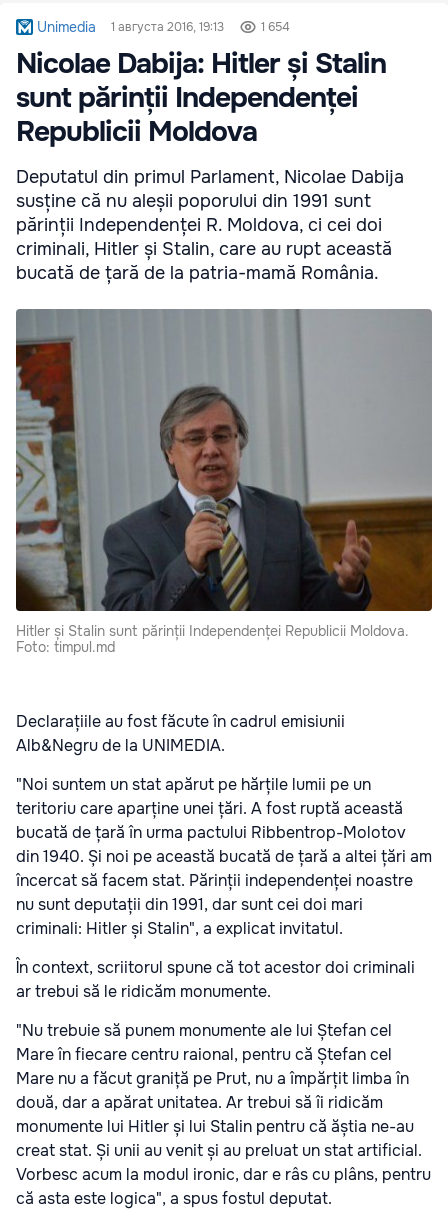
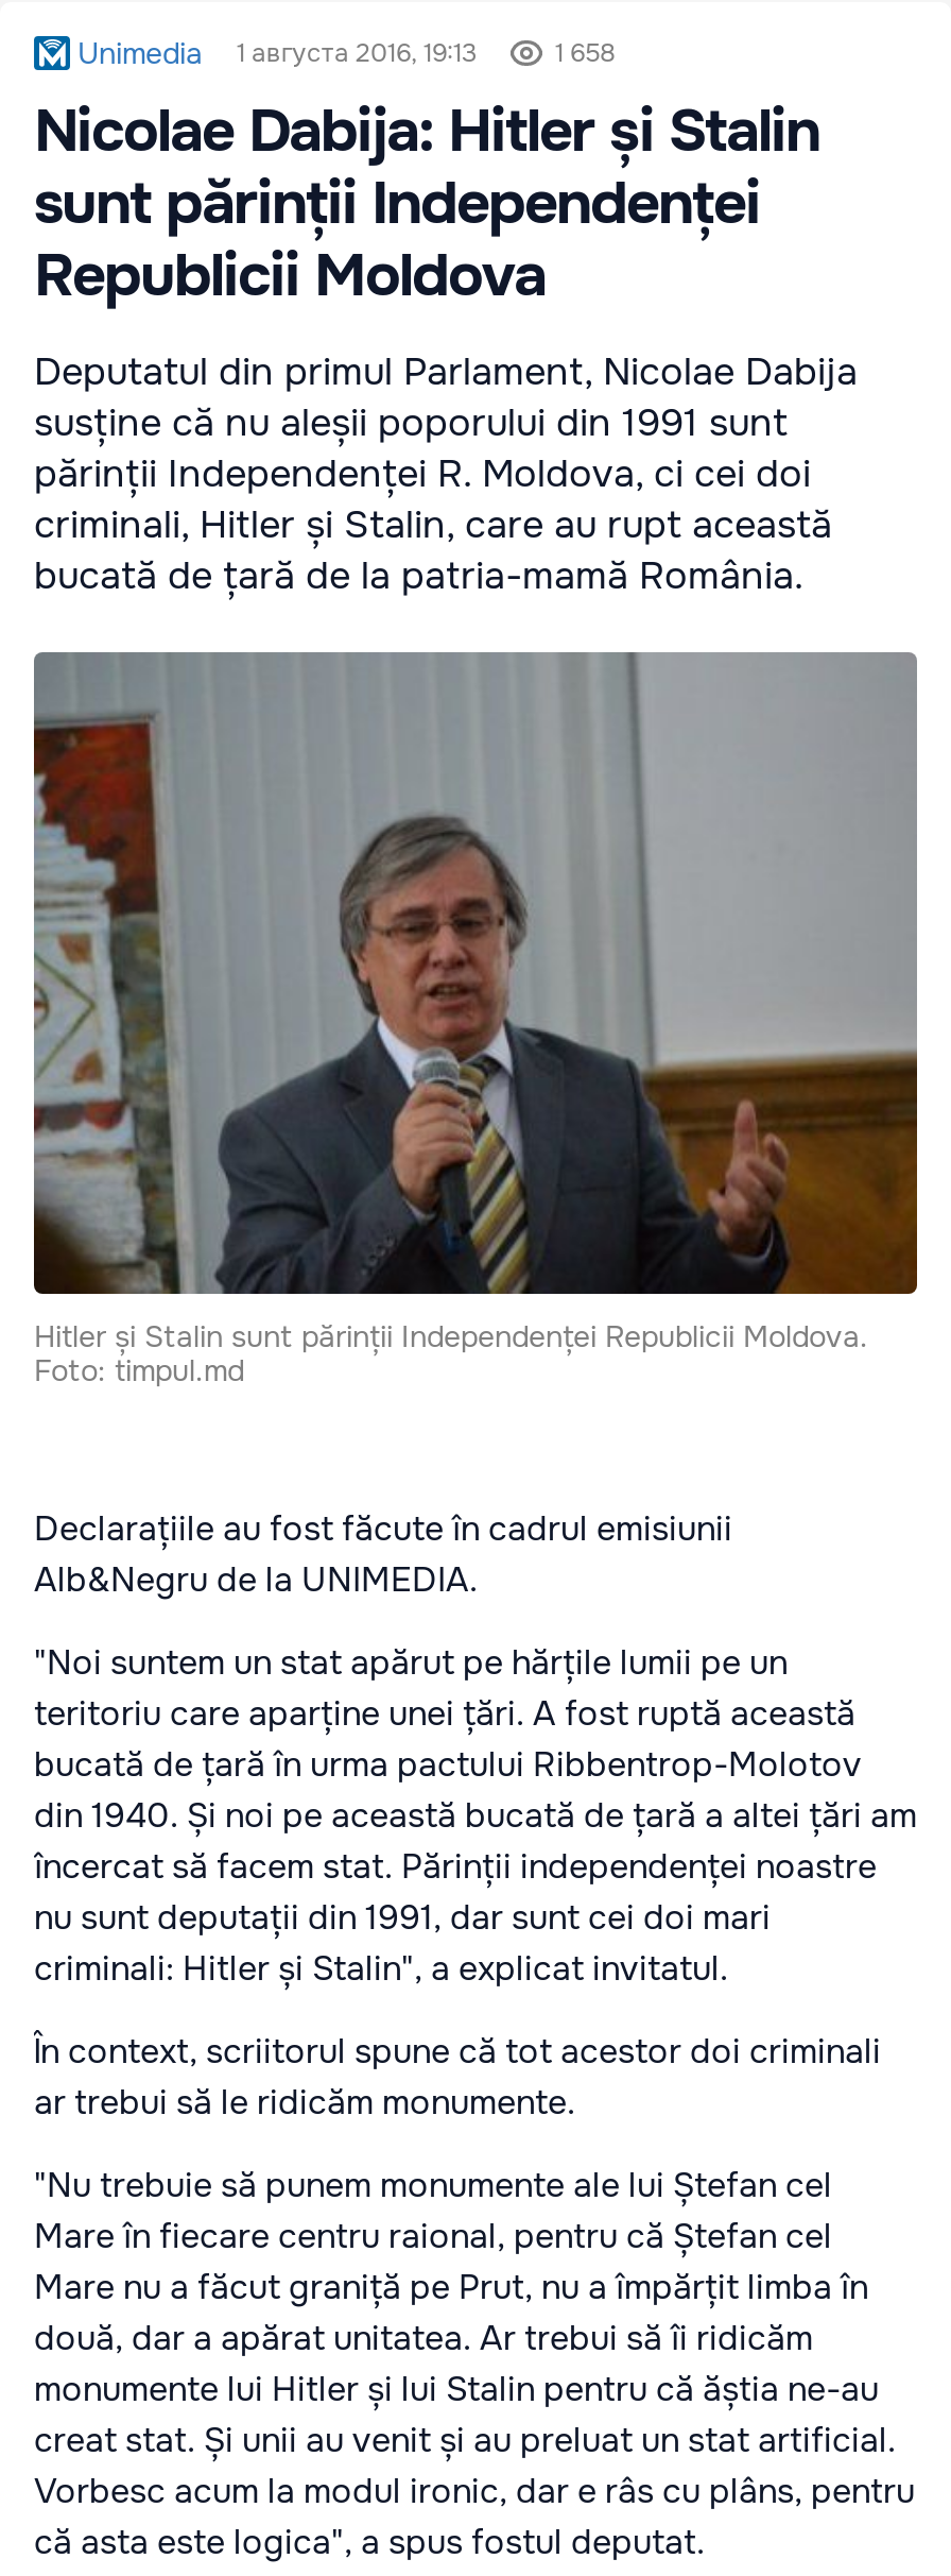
[261,19,290,35] 1 654 -> [555,36,615,70] 1 658

